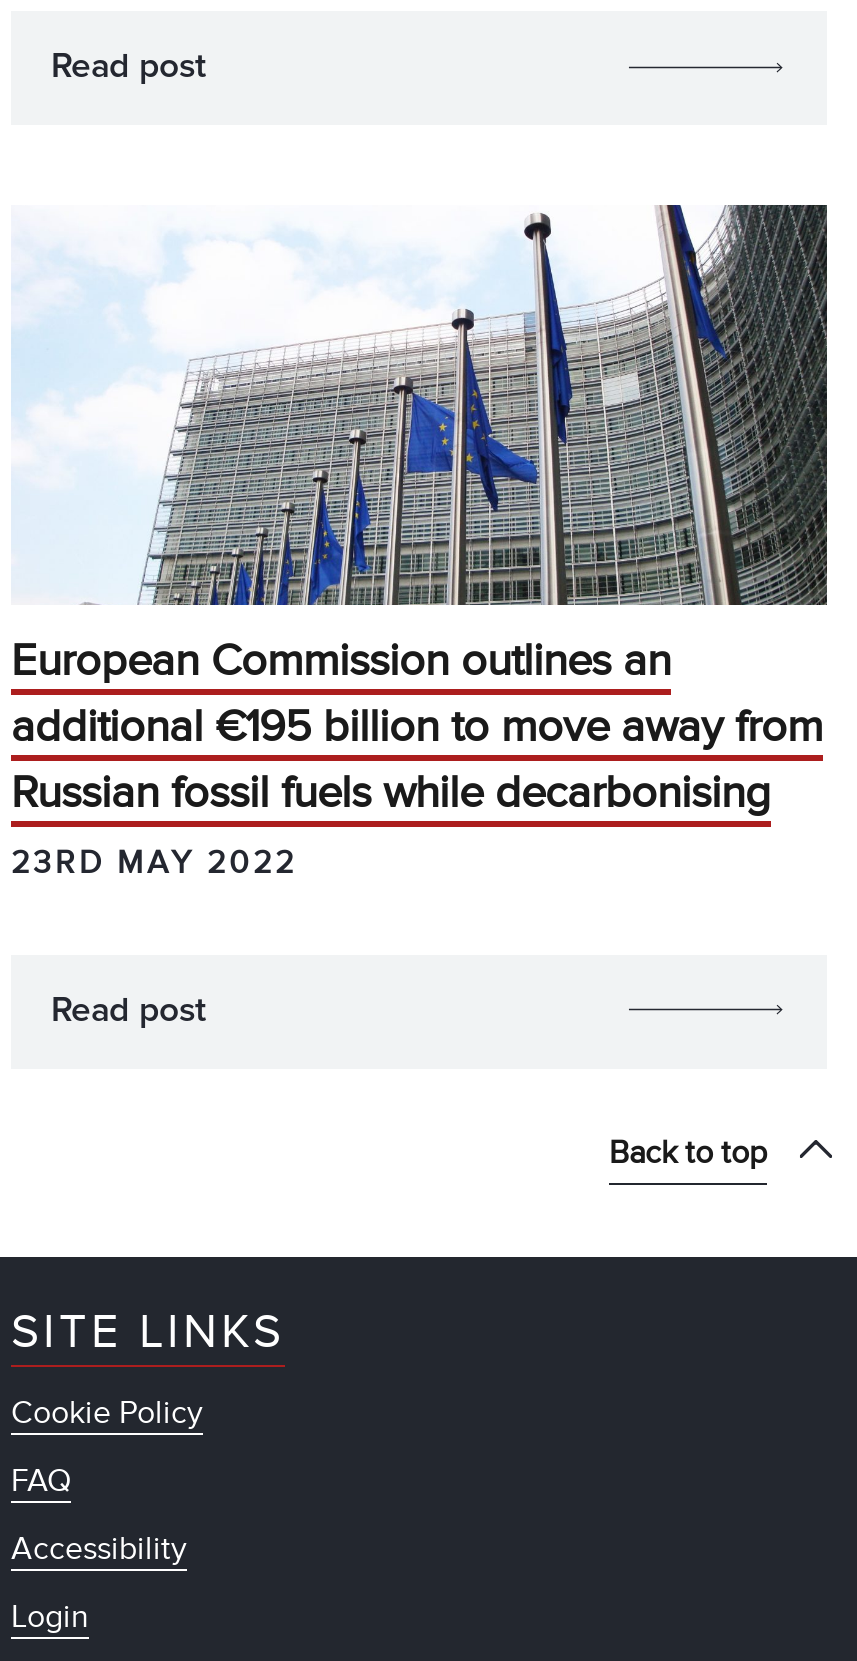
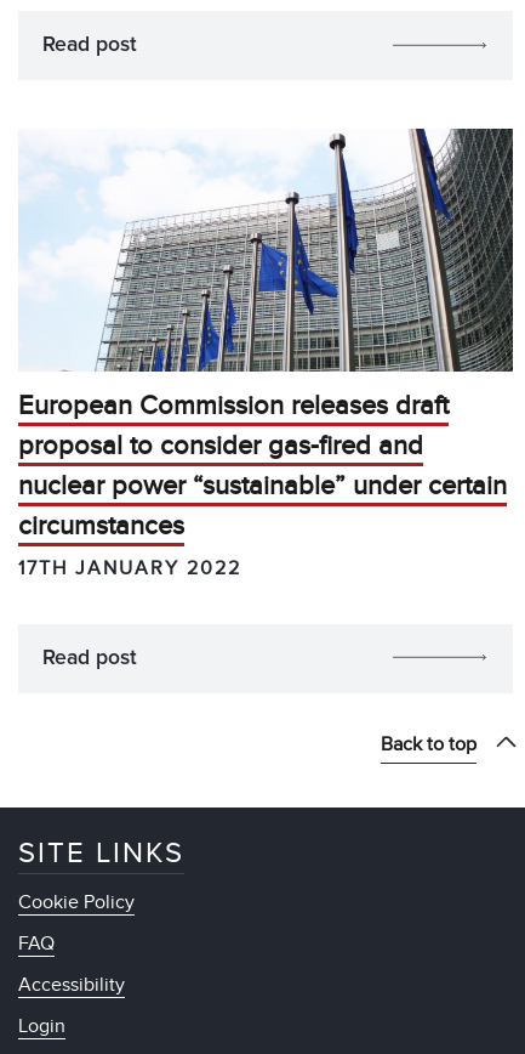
[11,635,823,882] European Commission outlines an | additional €195 billion to move away from | Russian fossil fuels while decarbonising | 23RD MAY 2022 -> [18,390,507,580] European Commission releases draft | proposal to consider gas-fired and | nuclear power “sustainable” under certain | circumstances | 17TH JANUARY 2022

